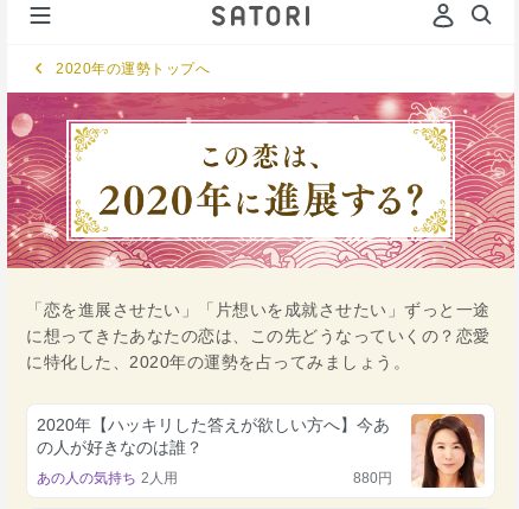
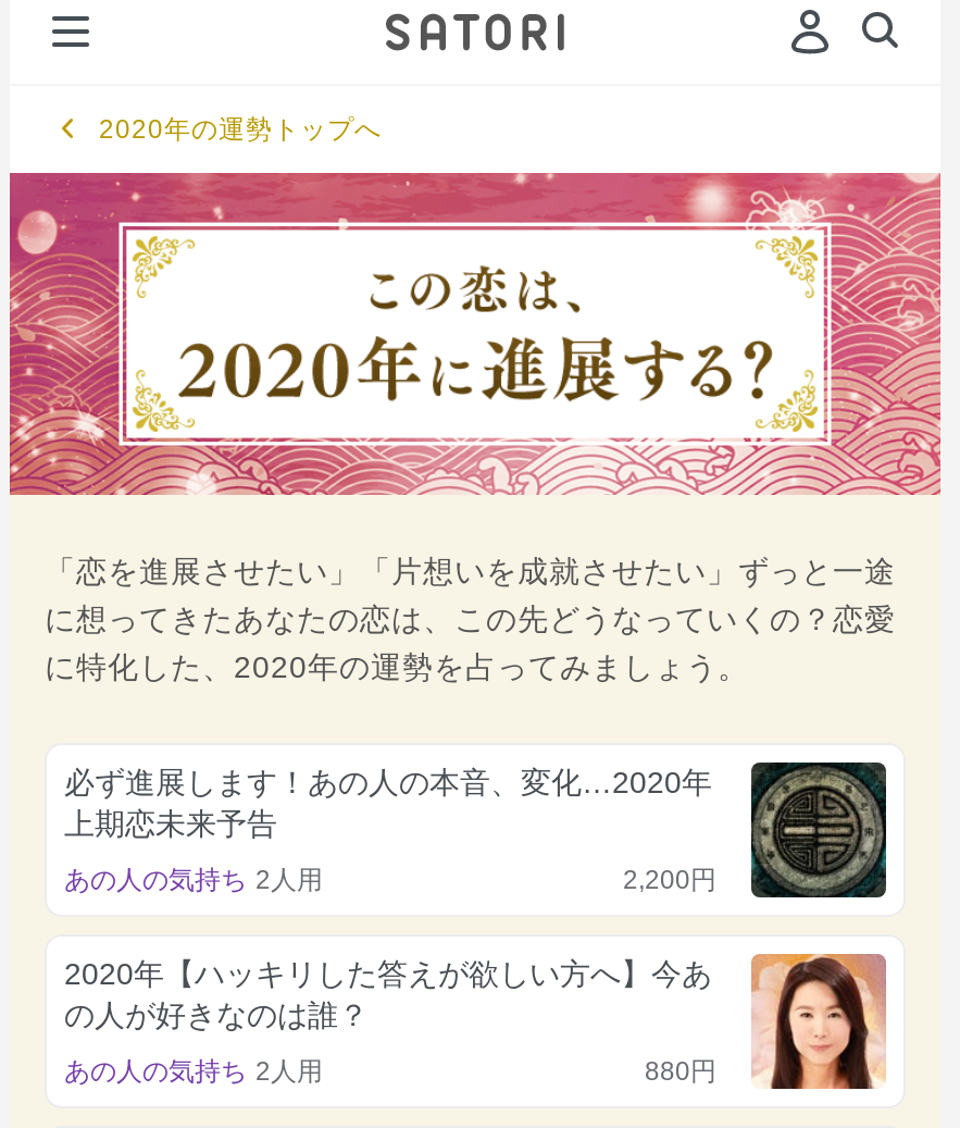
none -> [64,760,888,900] [image] | 必ず進展します！あの人の本音、変化…2020年 | 上期恋未来予告 | あの人の気持ち 2人用 | 2,200円

